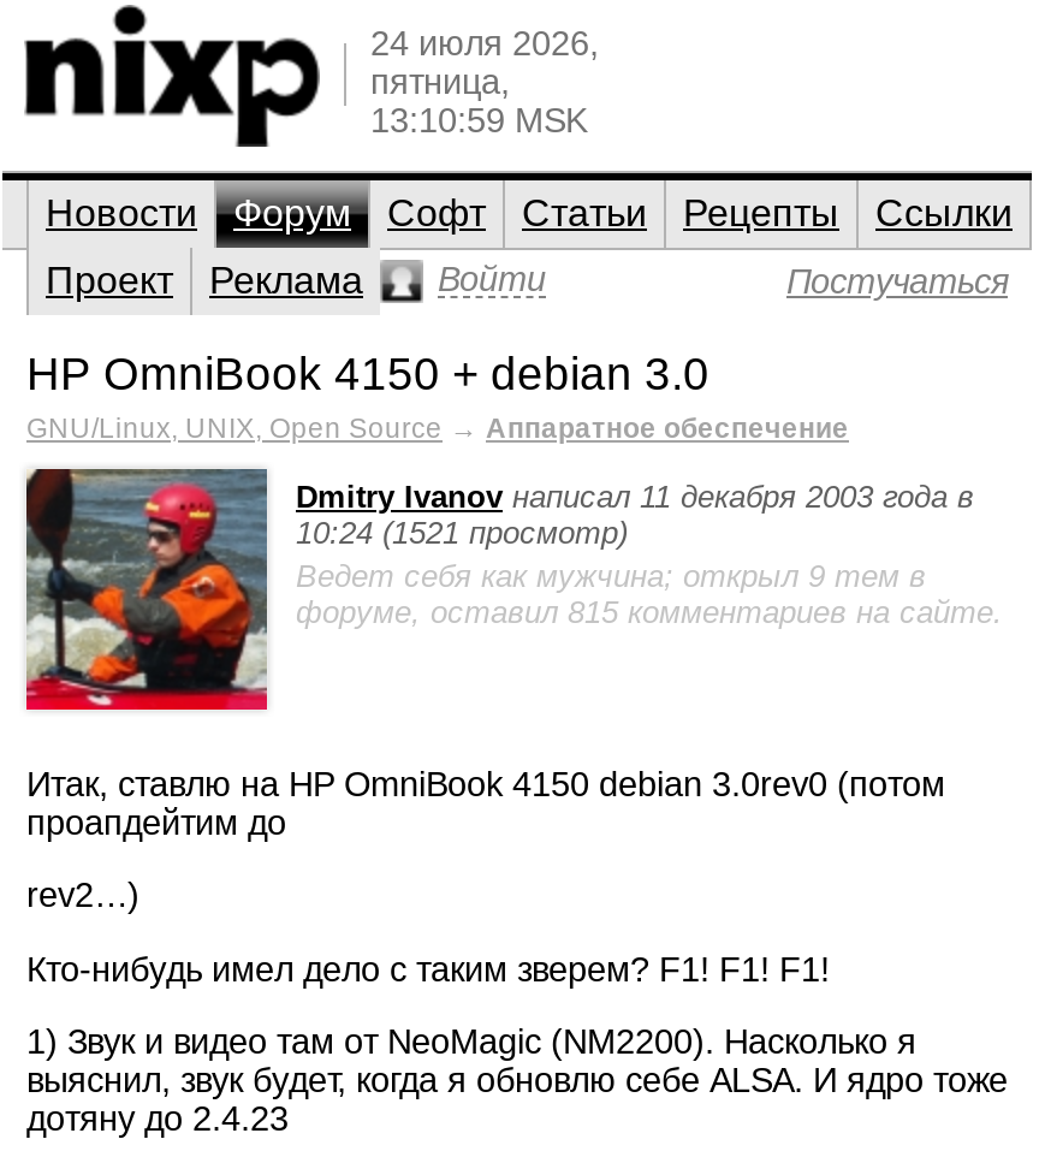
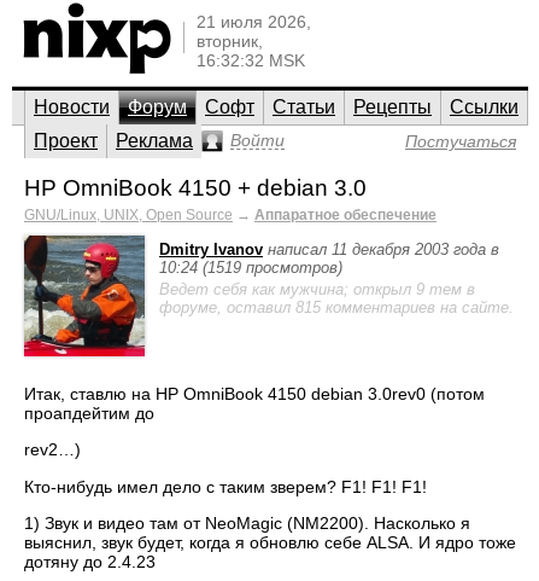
[370,24,599,140] 24 июля 2026, | пятница, | 13:10:59 MSK -> [197,12,311,70] 21 июля 2026, | вторник, | 16:32:32 MSK
[296,515,628,551] 10:24 (1521 просмотр) -> [159,258,342,277] 10:24 (1519 просмотров)

